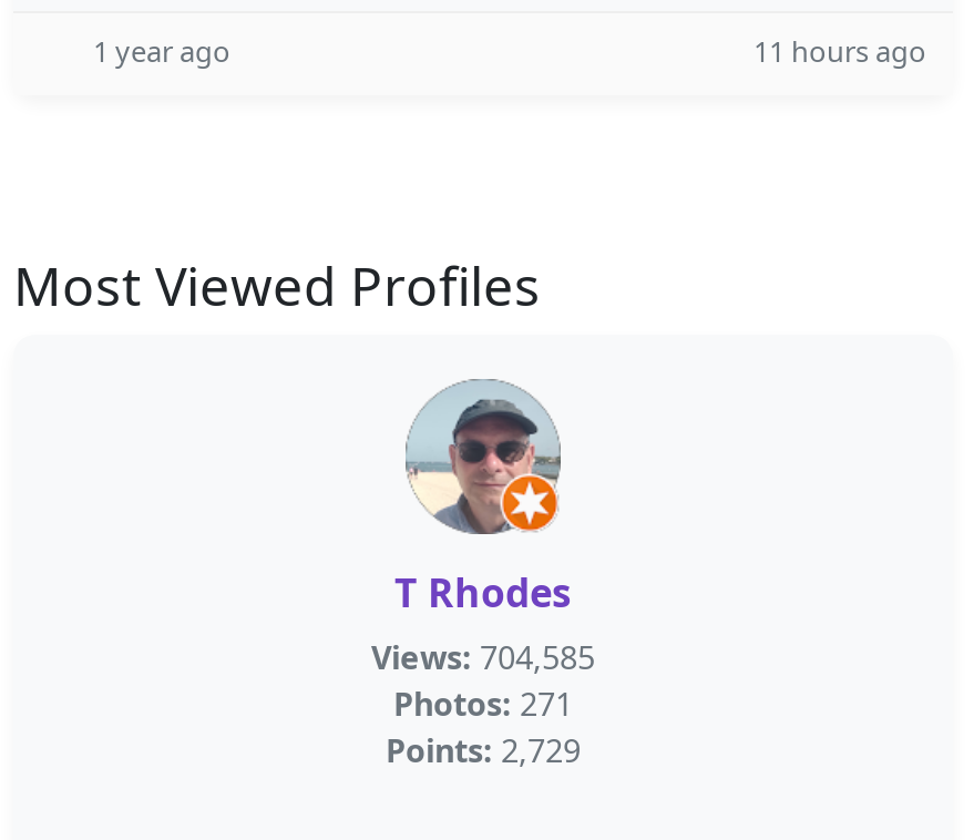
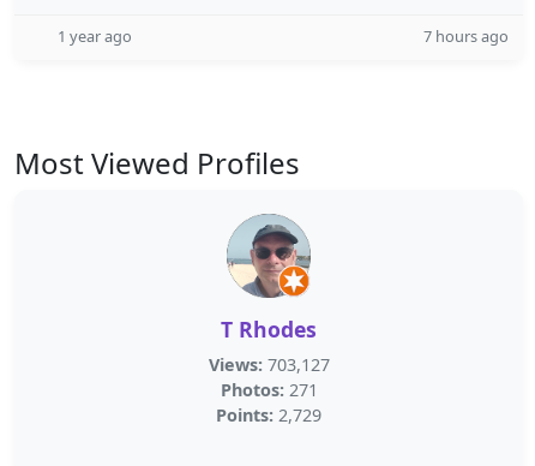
[753,31,926,71] 11 hours ago -> [423,25,509,47] 7 hours ago
[371,636,595,678] Views: 704,585 -> [208,353,329,376] Views: 703,127

